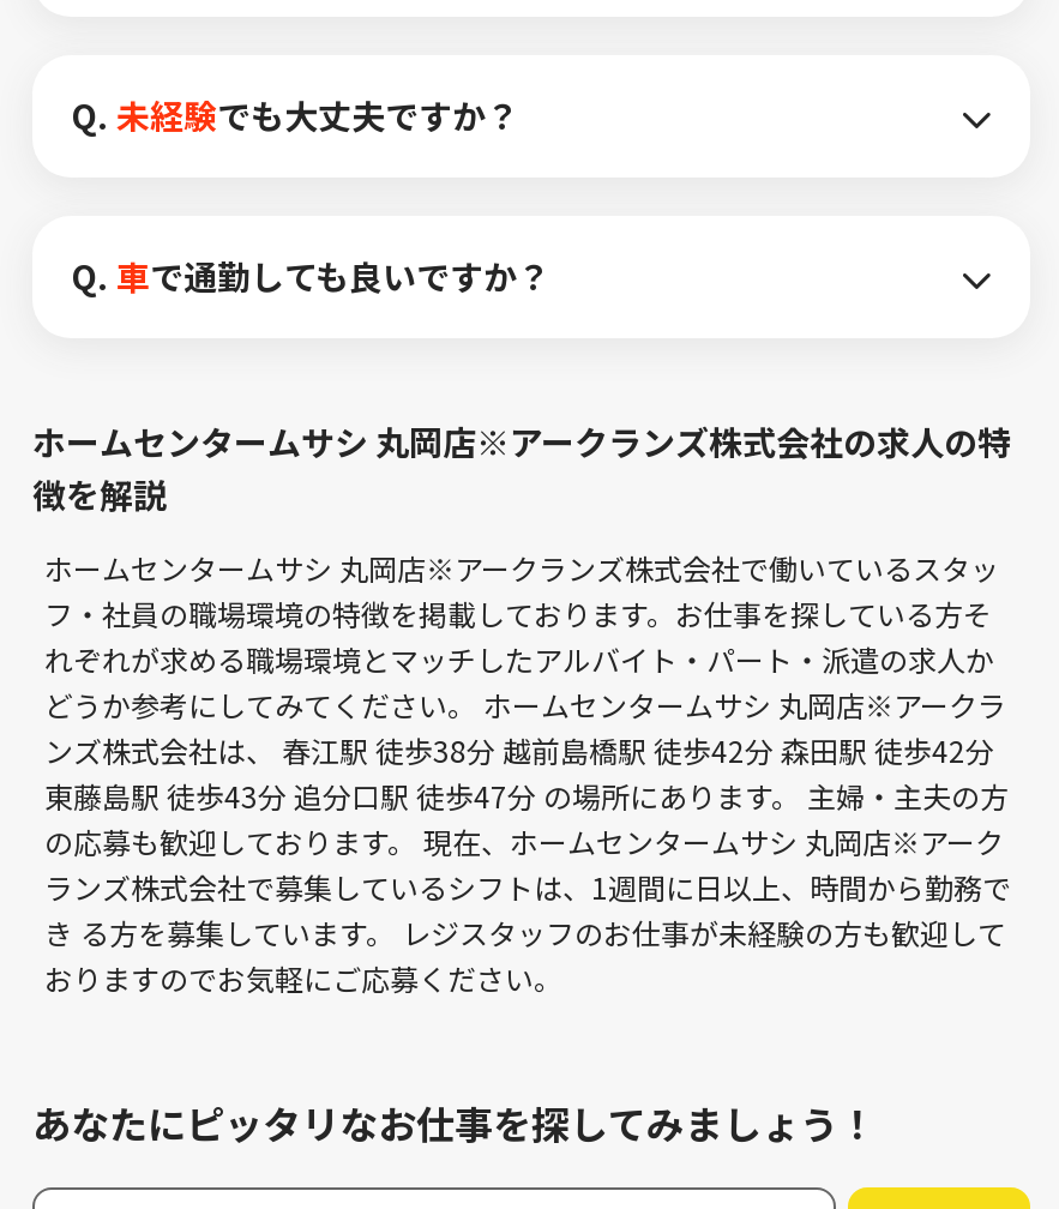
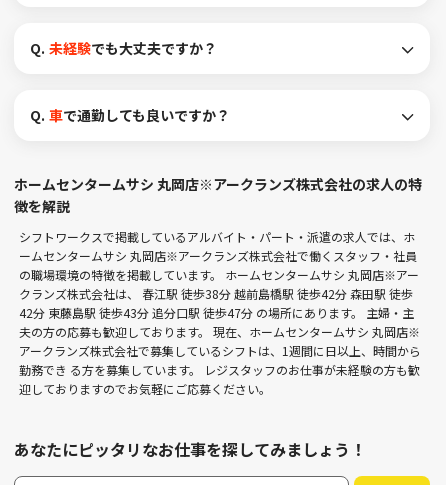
[44,546,1011,997] ホームセンタームサシ 丸岡店※アークランズ株式会社で働いているスタッ | フ・社員の職場環境の特徴を掲載しております。お仕事を探している方そ | れぞれが求める職場環境とマッチしたアルバイト・パート・派遣の求人か | どうか参考にしてみてください。 ホームセンタームサシ 丸岡店※アークラ | ンズ株式会社は、春江駅 徒歩38分越前島橋駅 徒歩42分森田駅 徒歩42分 | 東藤島駅 徒歩43分追分口駅 徒歩47分の場所にあります。 主婦・主夫の方 | の応募も歓迎しております。 現在、ホームセンタームサシ 丸岡店※アーク | ランズ株式会社で募集しているシフトは、1週間に日以上、時間から勤務で | き る方を募集しています。 レジスタッフのお仕事が未経験の方も歓迎して | おりますのでお気軽にご応募ください。 -> [19,227,421,396] シフトワークスで掲載しているアルバイト・パート・派遣の求人では、ホ | ームセンタームサシ 丸岡店※アークランズ株式会社で働くスタッフ・社員 | の職場環境の特徴を掲載しています。 ホームセンタームサシ 丸岡店※アー | クランズ株式会社は、春江駅 徒歩38分越前島橋駅 徒歩42分森田駅 徒歩 | 42分東藤島駅 徒歩43分追分口駅 徒歩47分の場所にあります。 主婦・主 | 夫の方の応募も歓迎しております。 現在、ホームセンタームサシ 丸岡店※ | アークランズ株式会社で募集しているシフトは、1週間に日以上、時間から | 勤務でき る方を募集しています。 レジスタッフのお仕事が未経験の方も歓 | 迎しておりますのでお気軽にご応募ください。

